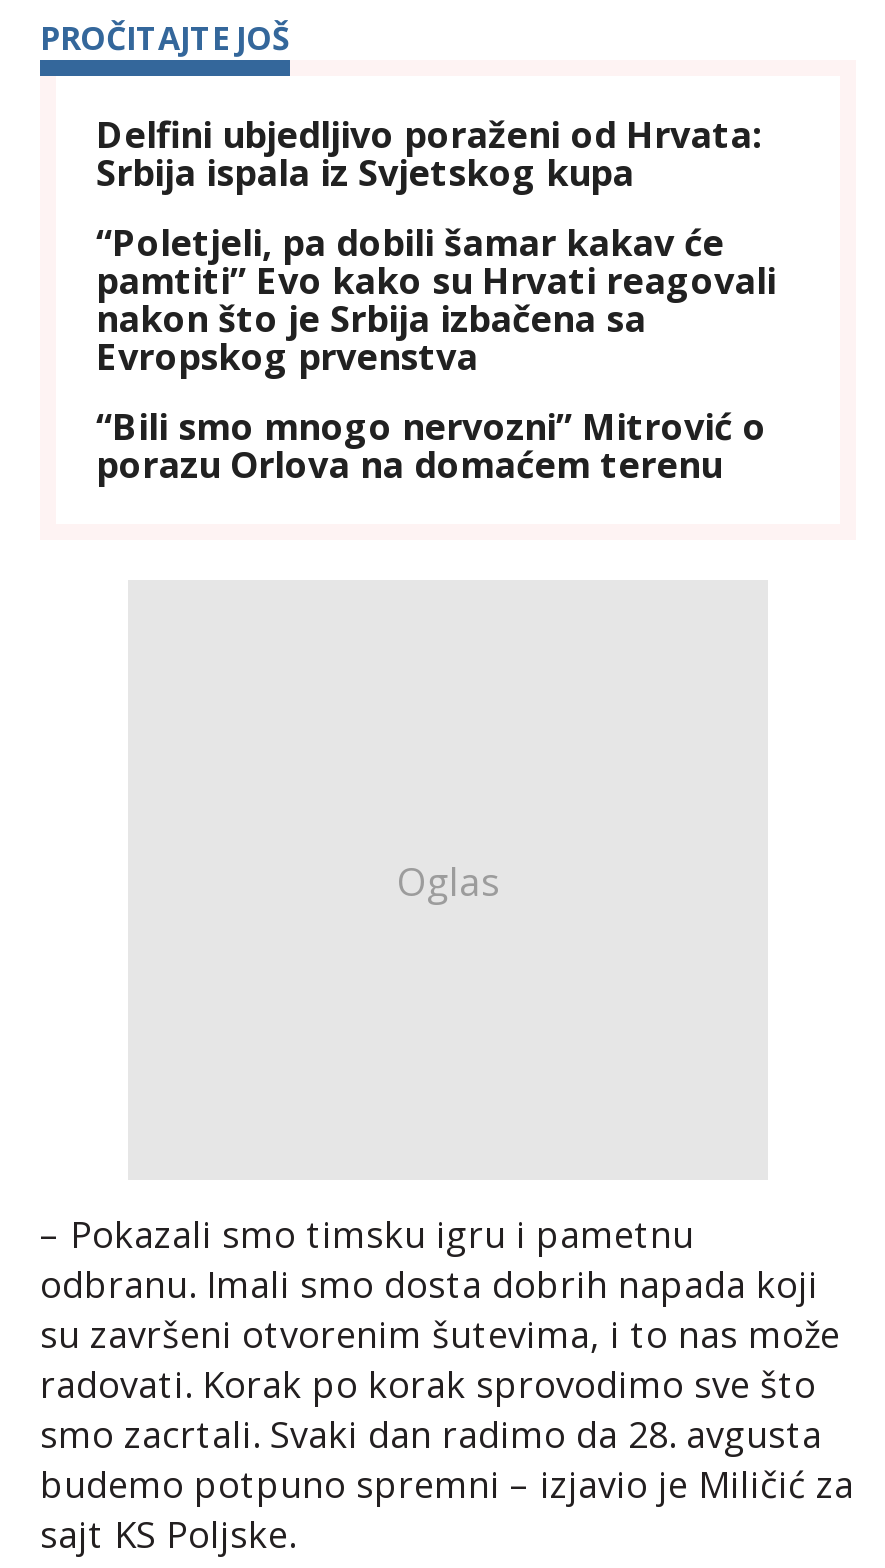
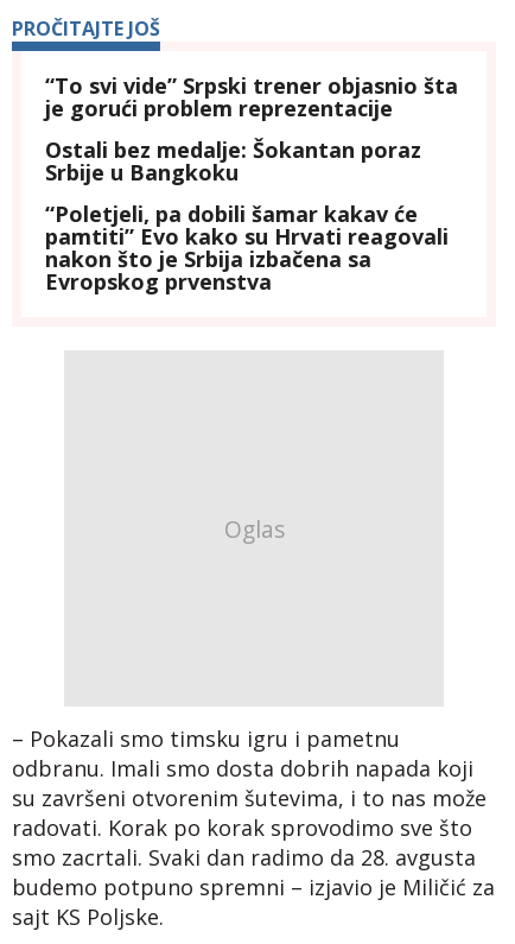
[96,111,762,197] Delfini ubjedljivo poraženi od Hrvata: | Srbija ispala iz Svjetskog kupa -> [45,72,458,187] “To svi vide” Srpski trener objasnio šta | je gorući problem reprezentacije | Ostali bez medalje: Šokantan poraz | Srbije u Bangkoku
moved [96,219,776,381] -> [45,200,449,296]: “Poletjeli, pa dobili šamar kakav će | pamtiti” Evo kako su Hrvati reagovali | nakon što je Srbija izbačena sa | Evropskog prvenstva
[96,403,766,489] “Bili smo mnogo nervozni” Mitrović o | porazu Orlova na domaćem terenu -> none

